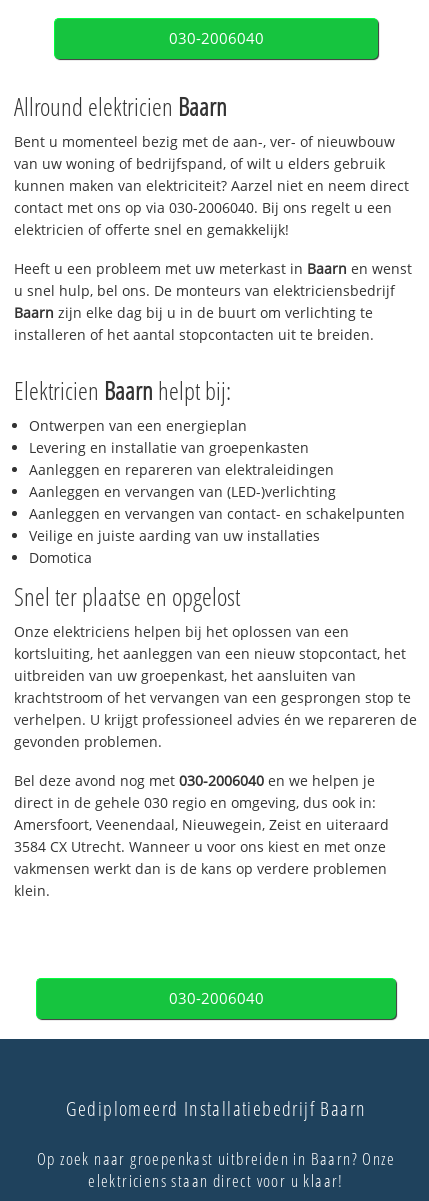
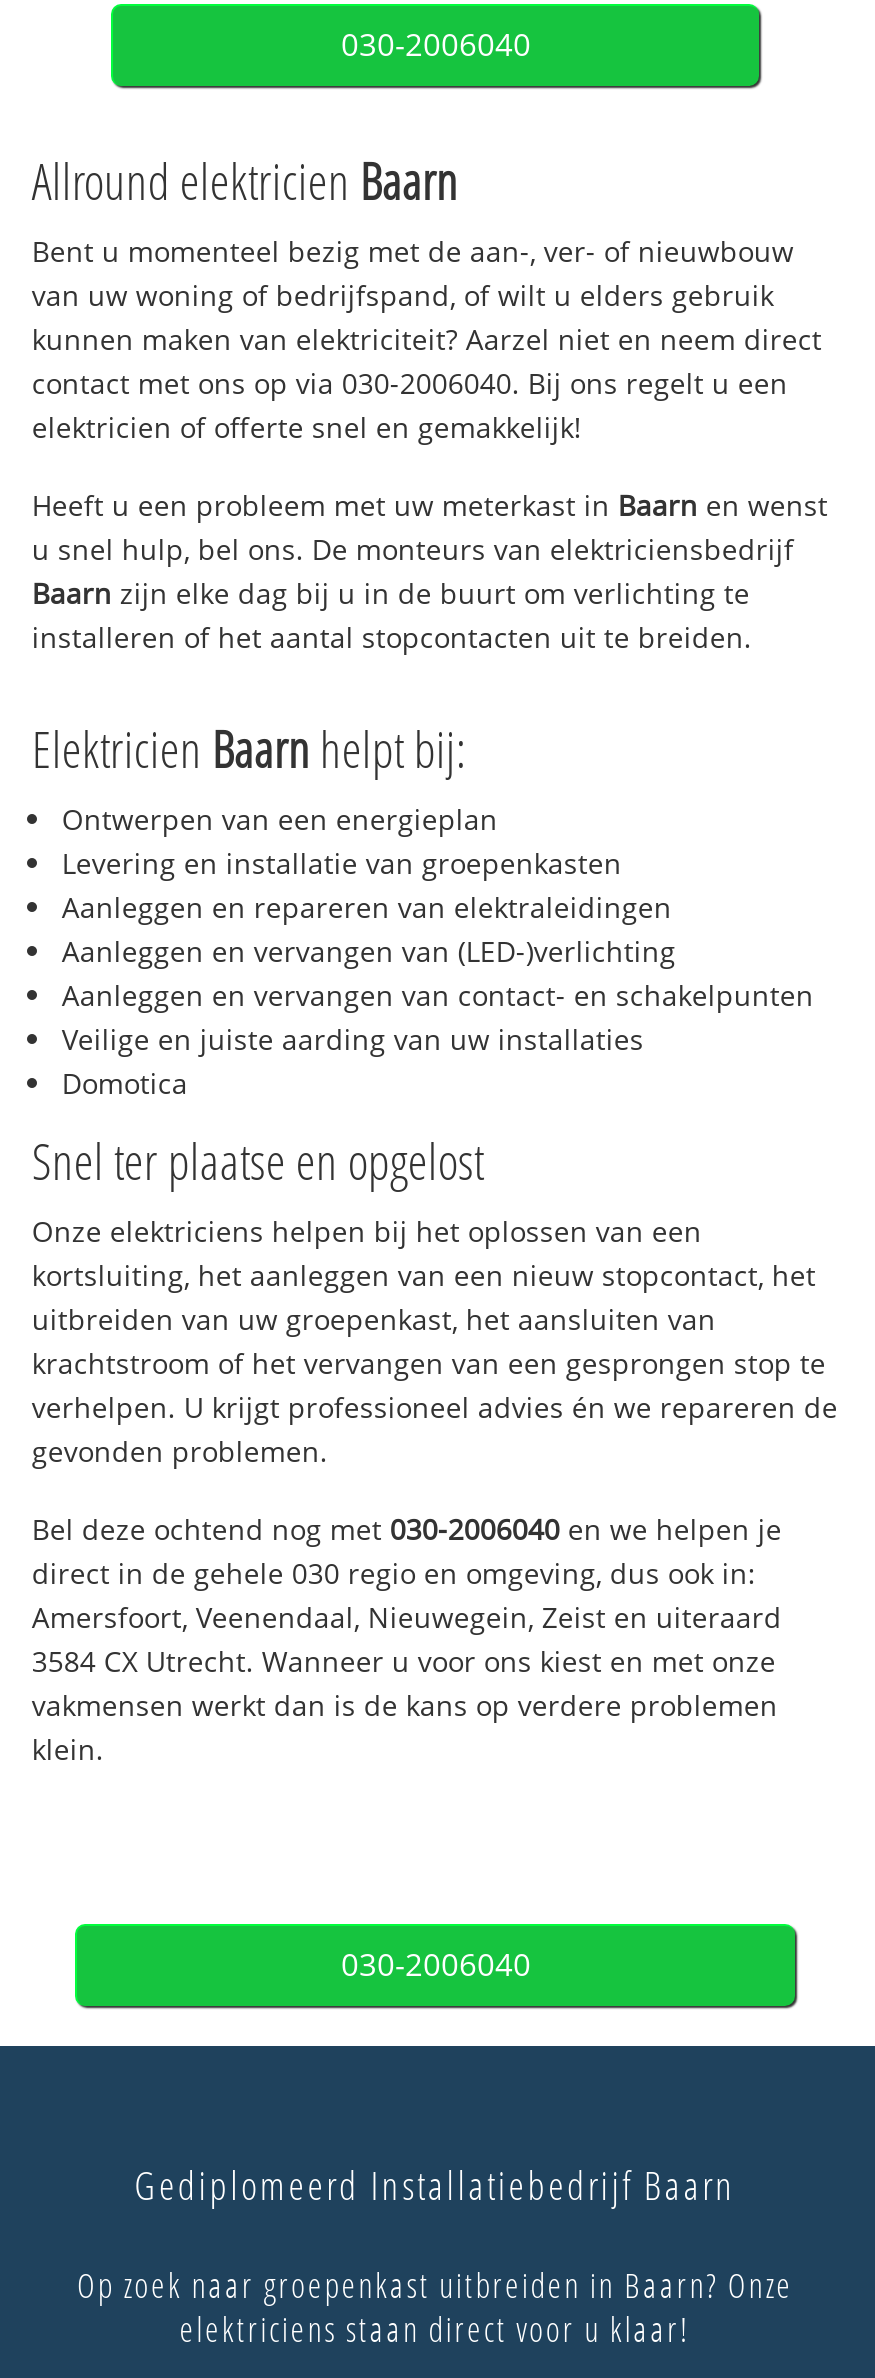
[14,771,375,790] Bel deze avond nog met 030-2006040 en we helpen je -> [32,1509,782,1547] Bel deze ochtend nog met 030-2006040 en we helpen je

